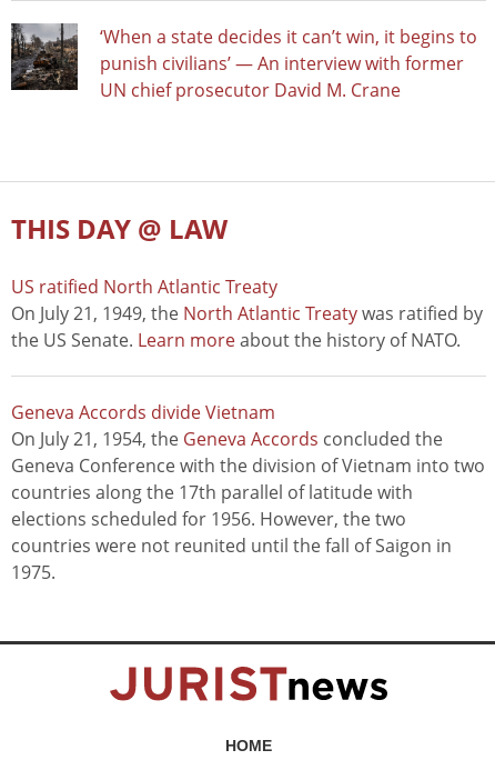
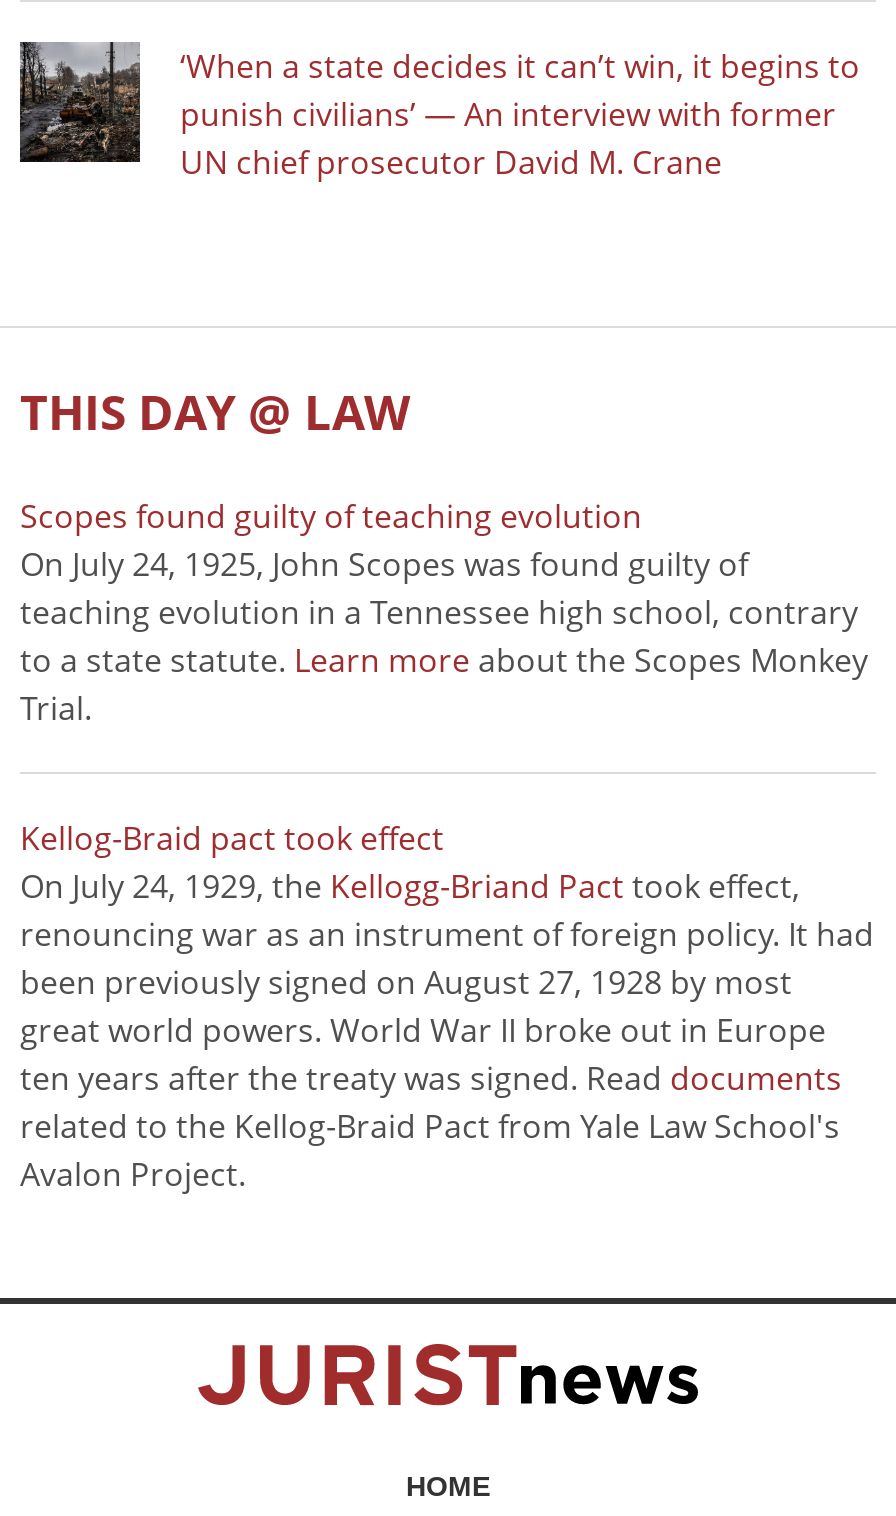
[11,274,483,352] US ratified North Atlantic Treaty | On July 21, 1949, the North Atlantic Treaty was ratified by | the US Senate. Learn more about the history of NATO. -> [20,494,868,730] Scopes found guilty of teaching evolution | On July 24, 1925, John Scopes was found guilty of | teaching evolution in a Tennessee high school, contrary | to a state statute. Learn more about the Scopes Monkey | Trial.
[11,400,485,584] Geneva Accords divide Vietnam | On July 21, 1954, the Geneva Accords concluded the | Geneva Conference with the division of Vietnam into two | countries along the 17th parallel of latitude with | elections scheduled for 1956. However, the two | countries were not reunited until the fall of Saigon in | 1975. -> [20,816,874,1196] Kellog-Braid pact took effect | On July 24, 1929, the Kellogg-Briand Pact took effect, | renouncing war as an instrument of foreign policy. It had | been previously signed on August 27, 1928 by most | great world powers. World War II broke out in Europe | ten years after the treaty was signed. Read documents | related to the Kellog-Braid Pact from Yale Law School's | Avalon Project.

